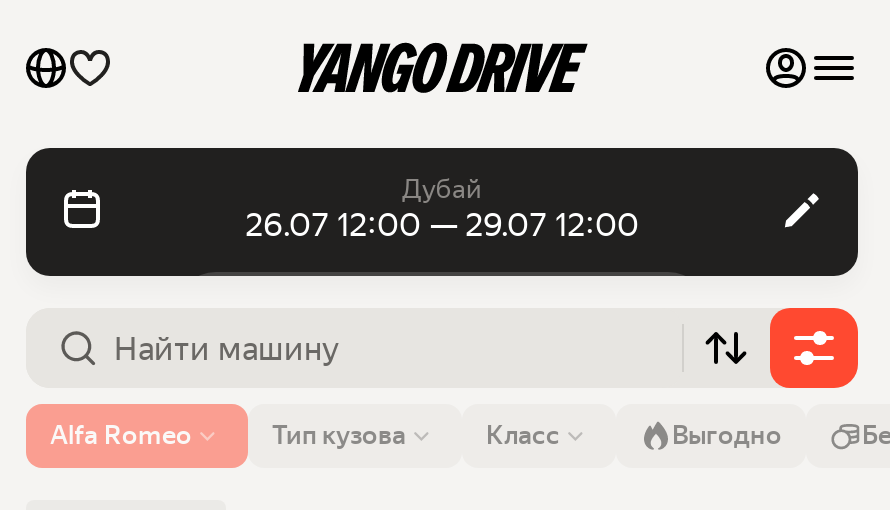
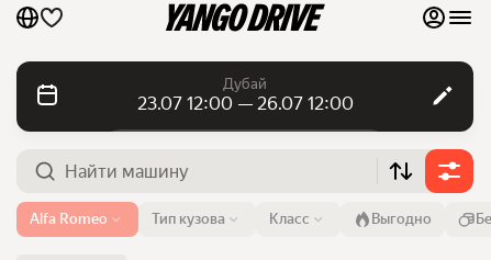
[245,206,639,244] 26.07 12:00 — 29.07 12:00 -> [137,93,353,114] 23.07 12:00 — 26.07 12:00

